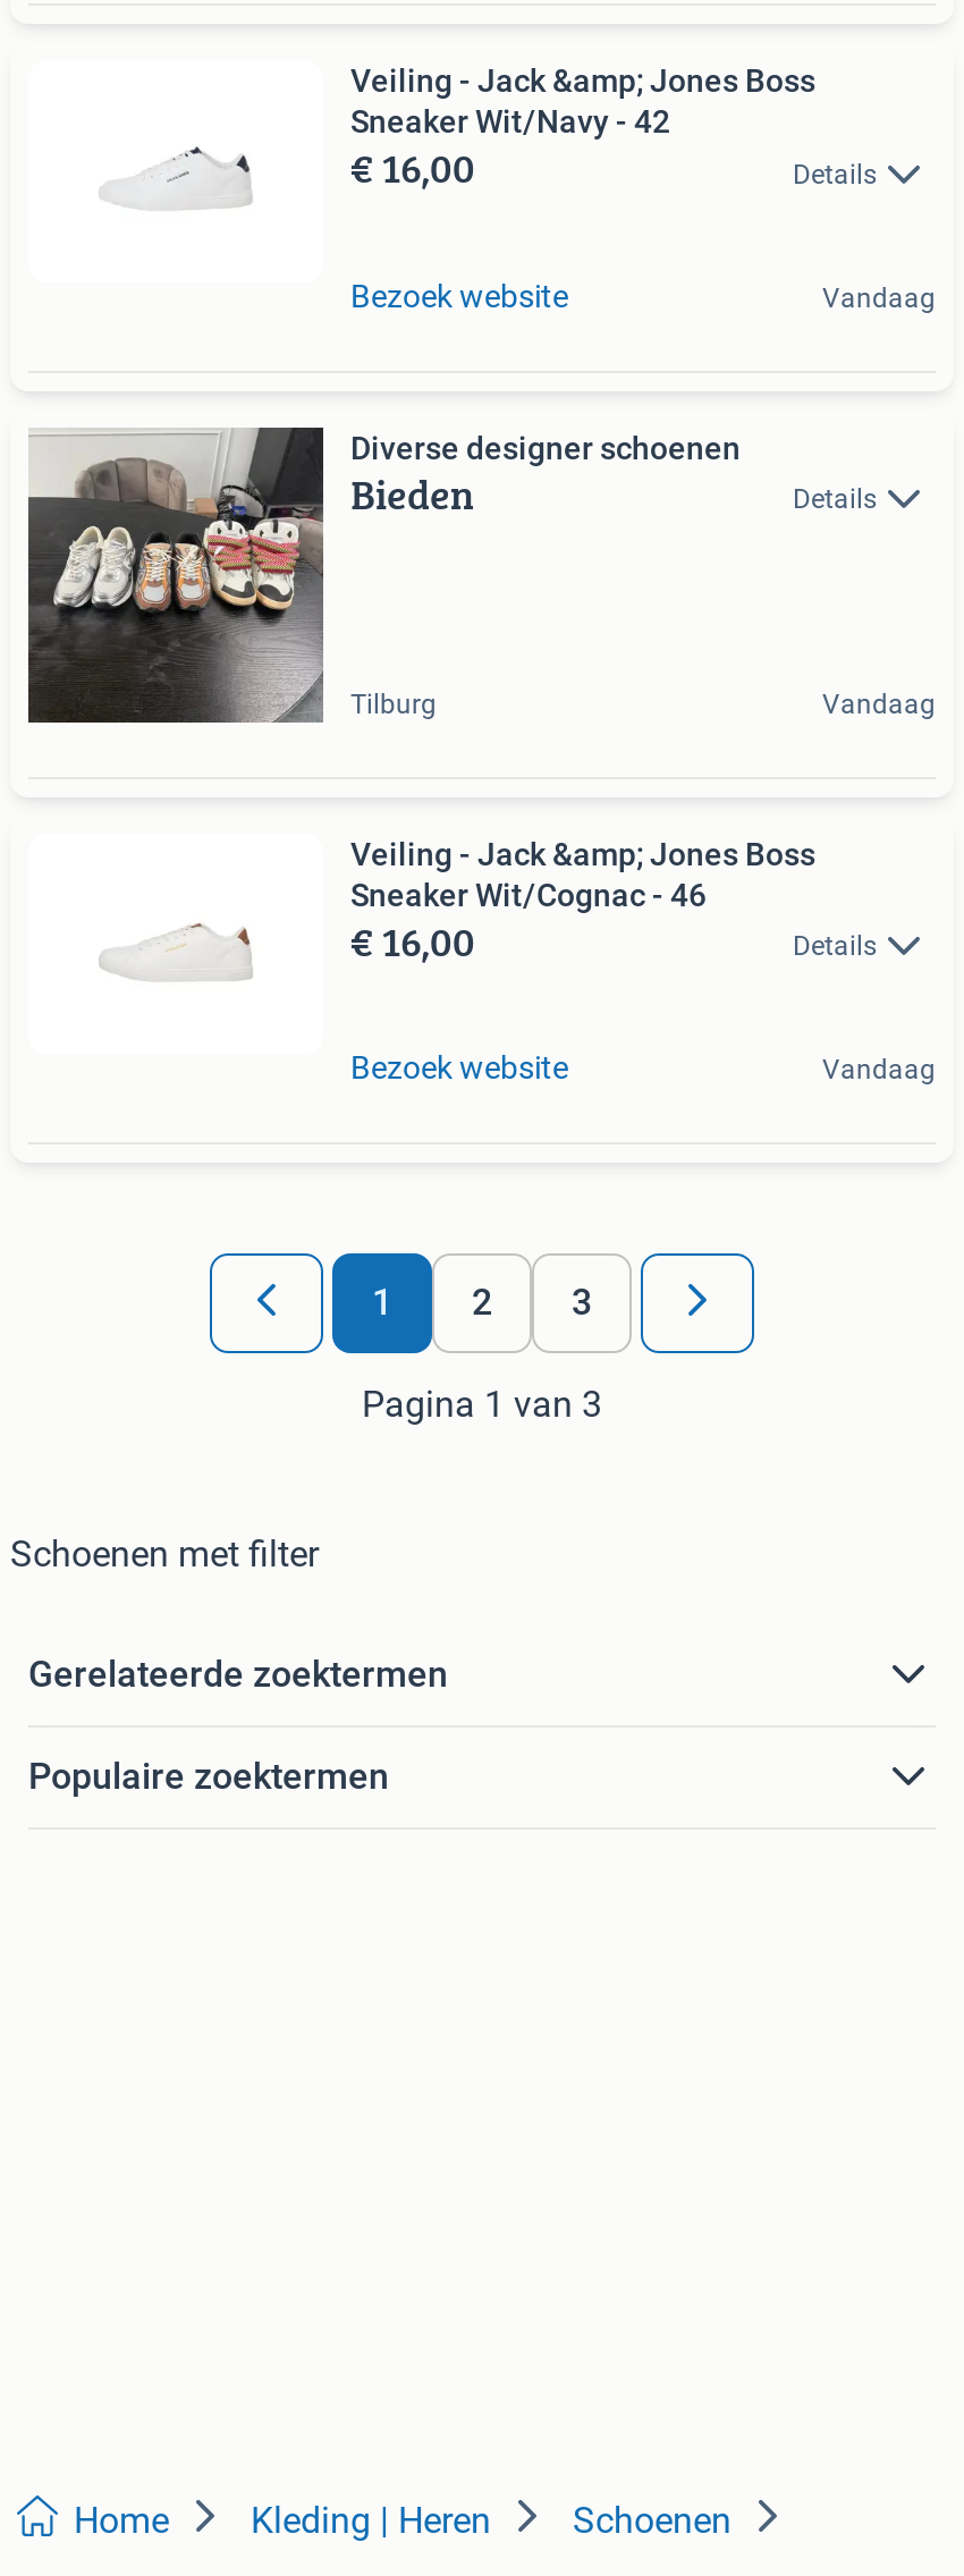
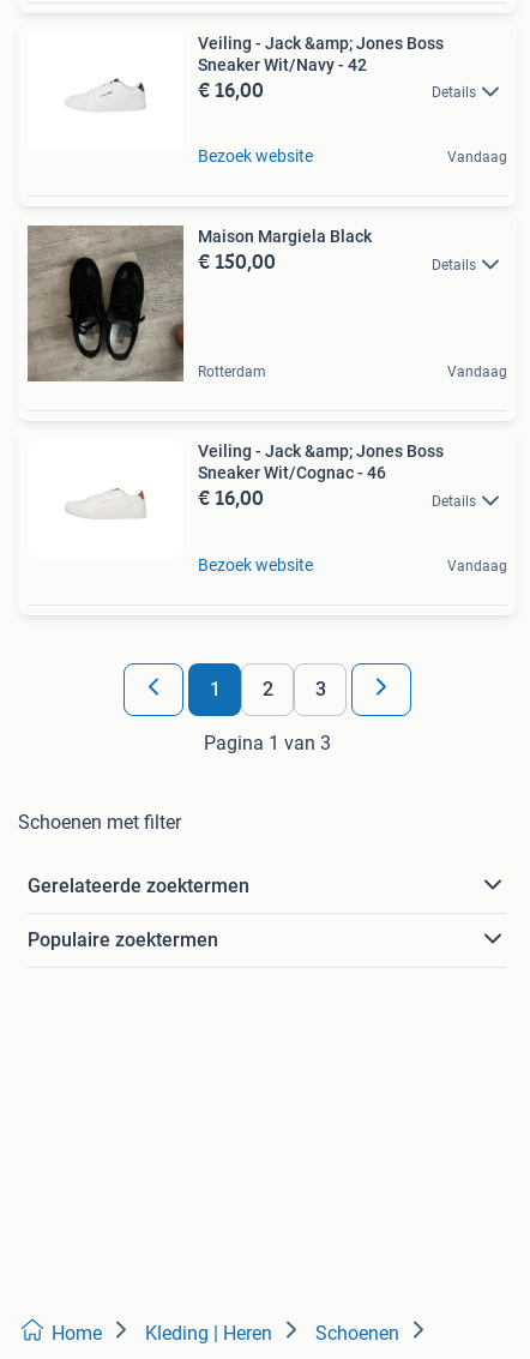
[26,429,741,724] [image] | Diverse designer schoenen | Bieden -> [28,226,372,381] [image] | Maison Margiela Black | € 150,00
[350,688,437,720] Tilburg -> [198,364,266,381] Rotterdam

